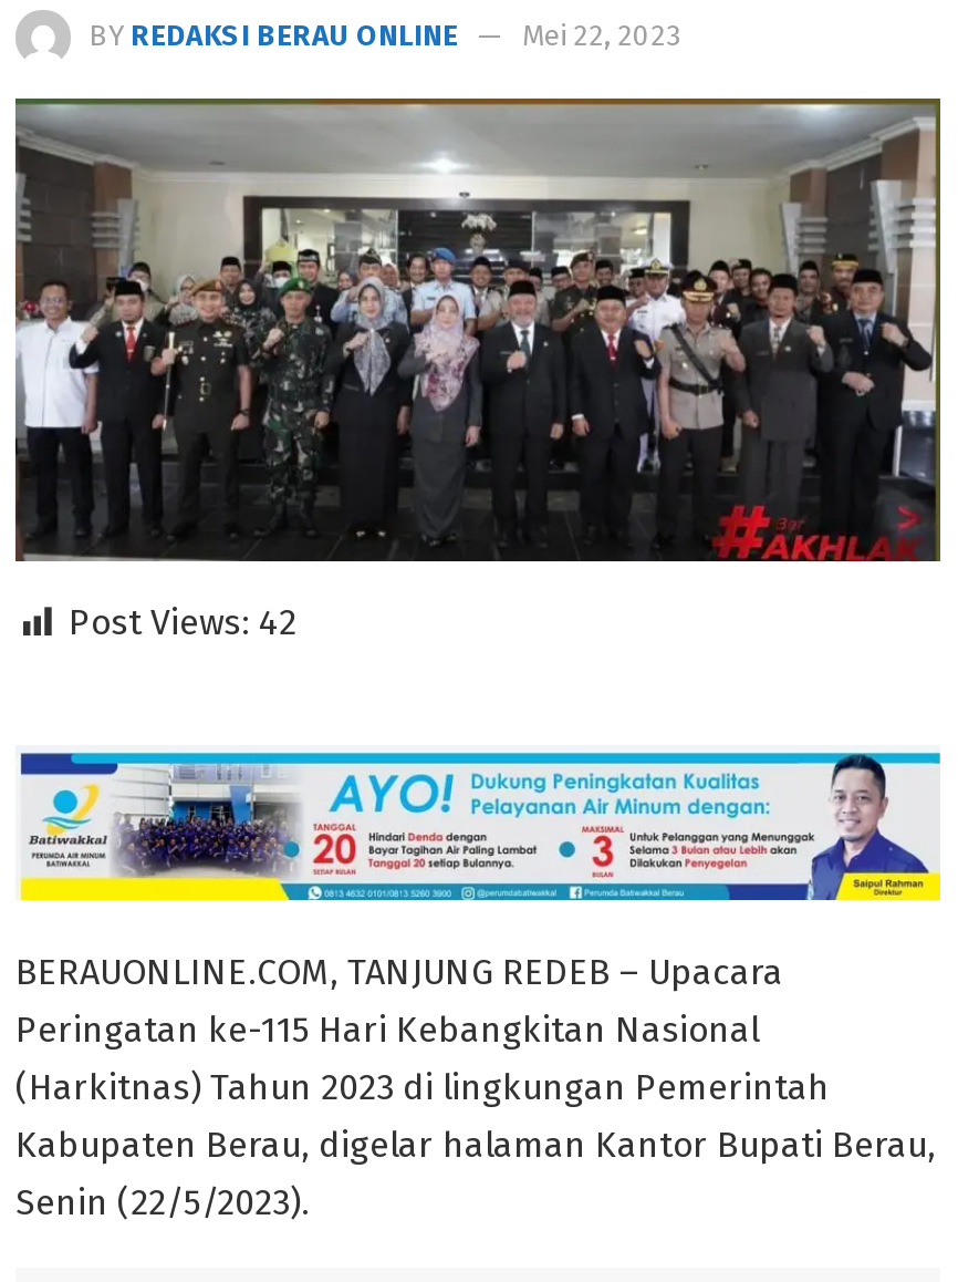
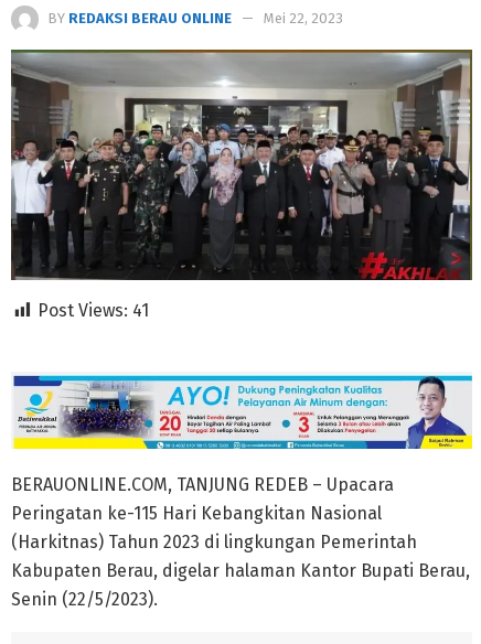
[69,601,296,643] Post Views: 42 -> [38,300,149,321] Post Views: 41

